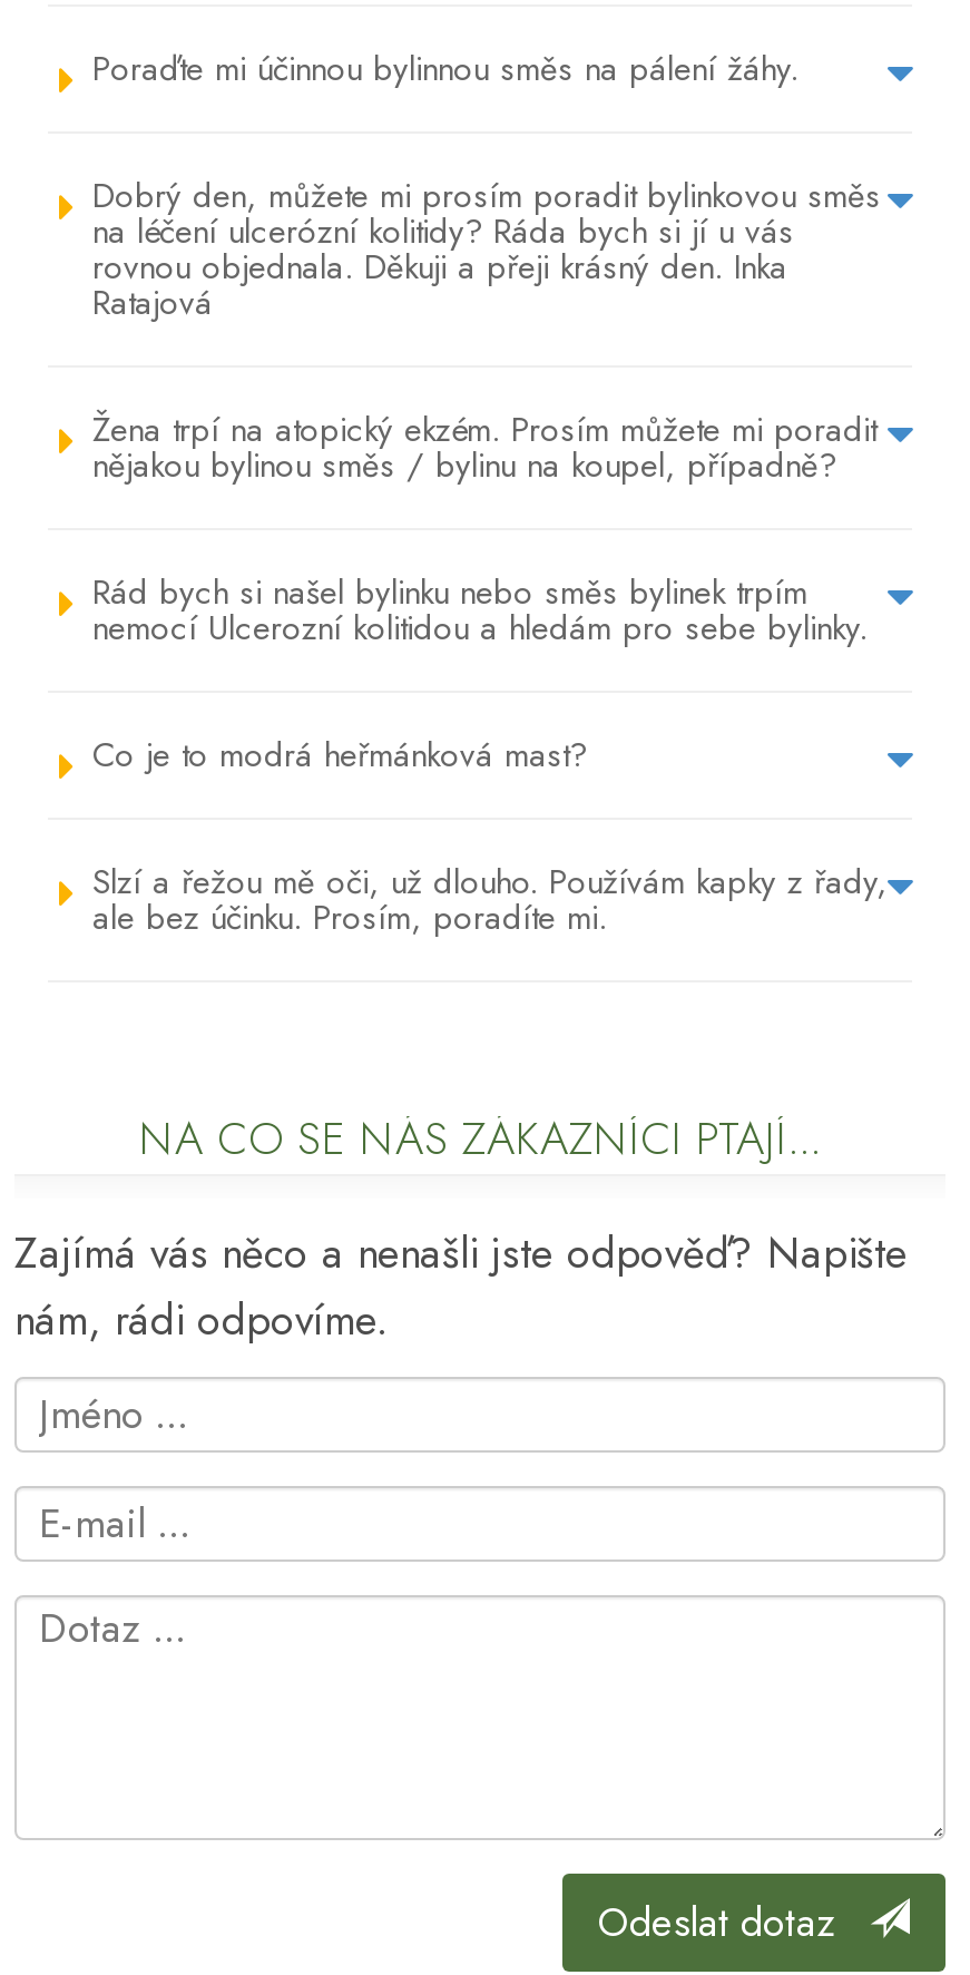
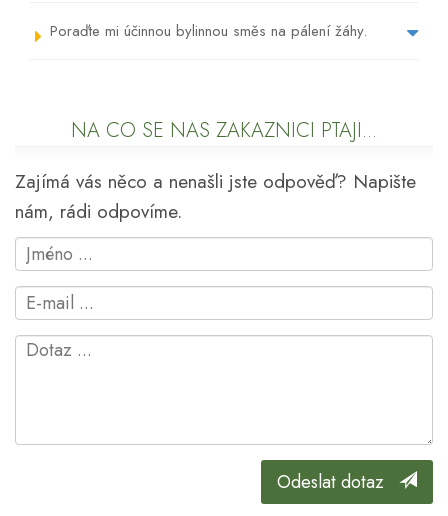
[92,172,888,942] Dobrý den, můžete mi prosím poradit bylinkovou směs | na léčení ulcerózní kolitidy? Ráda bych si jí u vás | rovnou objednala. Děkuji a přeji krásný den. Inka | Ratajová | Žena trpí na atopický ekzém. Prosím můžete mi poradit | nějakou bylinou směs / bylinu na koupel, případně? | Rád bych si našel bylinku nebo směs bylinek trpím | nemocí Ulcerozní kolitidou a hledám pro sebe bylinky. | Co je to modrá heřmánková mast? | Slzí a řežou mě oči, už dlouho. Používám kapky z řady, | ale bez účinku. Prosím, poradíte mi. -> none

